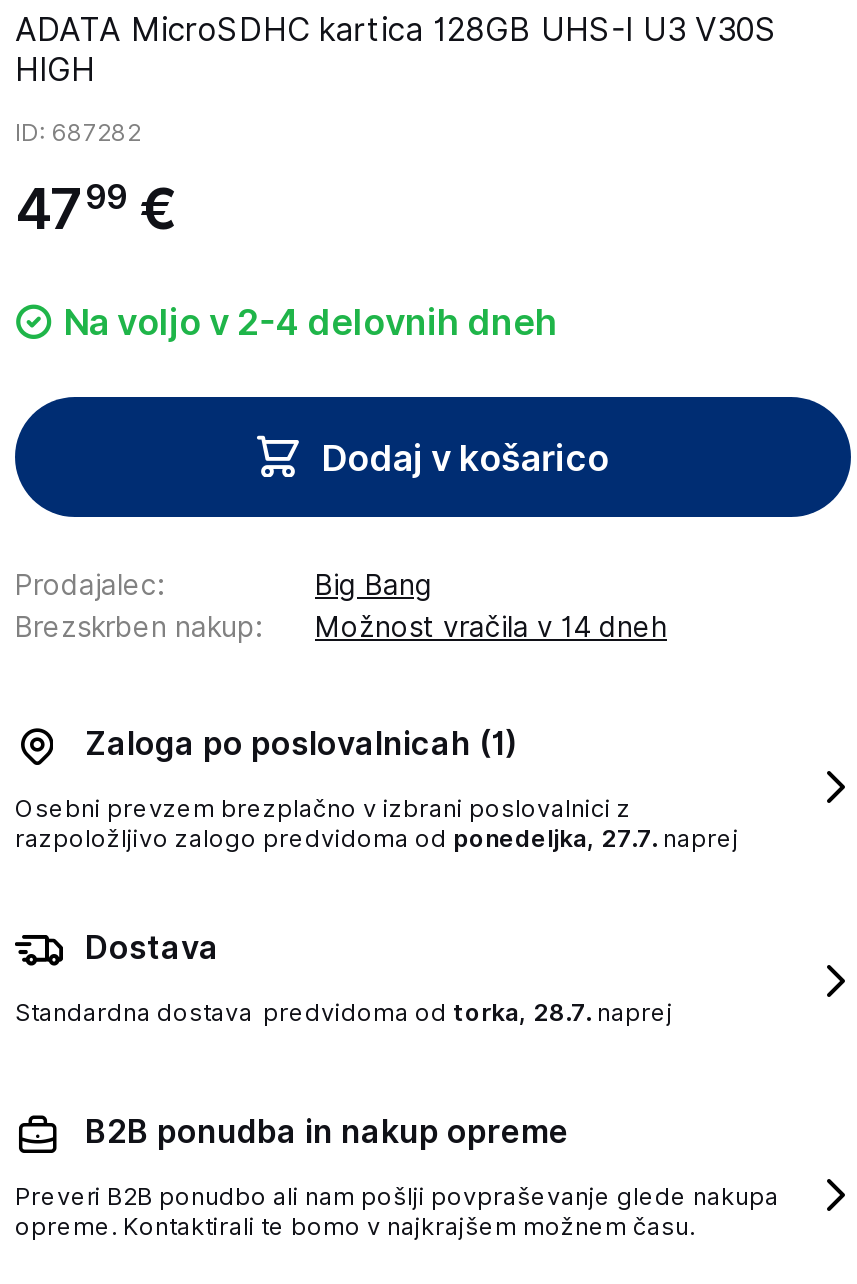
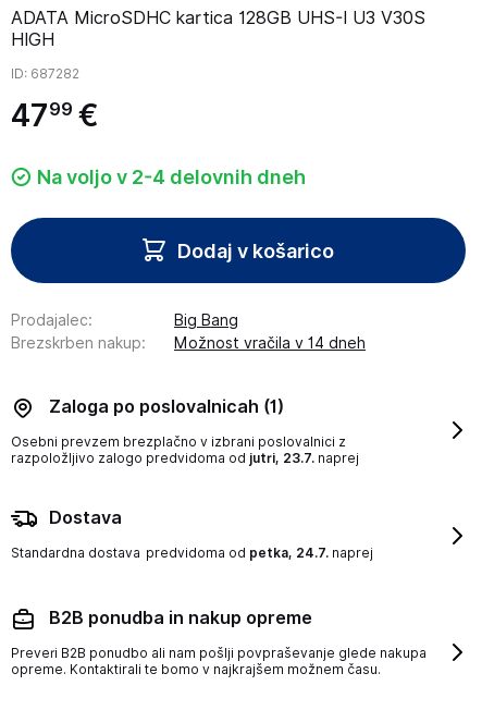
[15,823,739,853] razpoložljivo zalogo predvidoma od ponedeljka, 27.7. naprej -> [11,450,359,466] razpoložljivo zalogo predvidoma od jutri, 23.7. naprej
[15,997,673,1027] Standardna dostava predvidoma od torka, 28.7. naprej -> [11,544,373,561] Standardna dostava predvidoma od petka, 24.7. naprej

